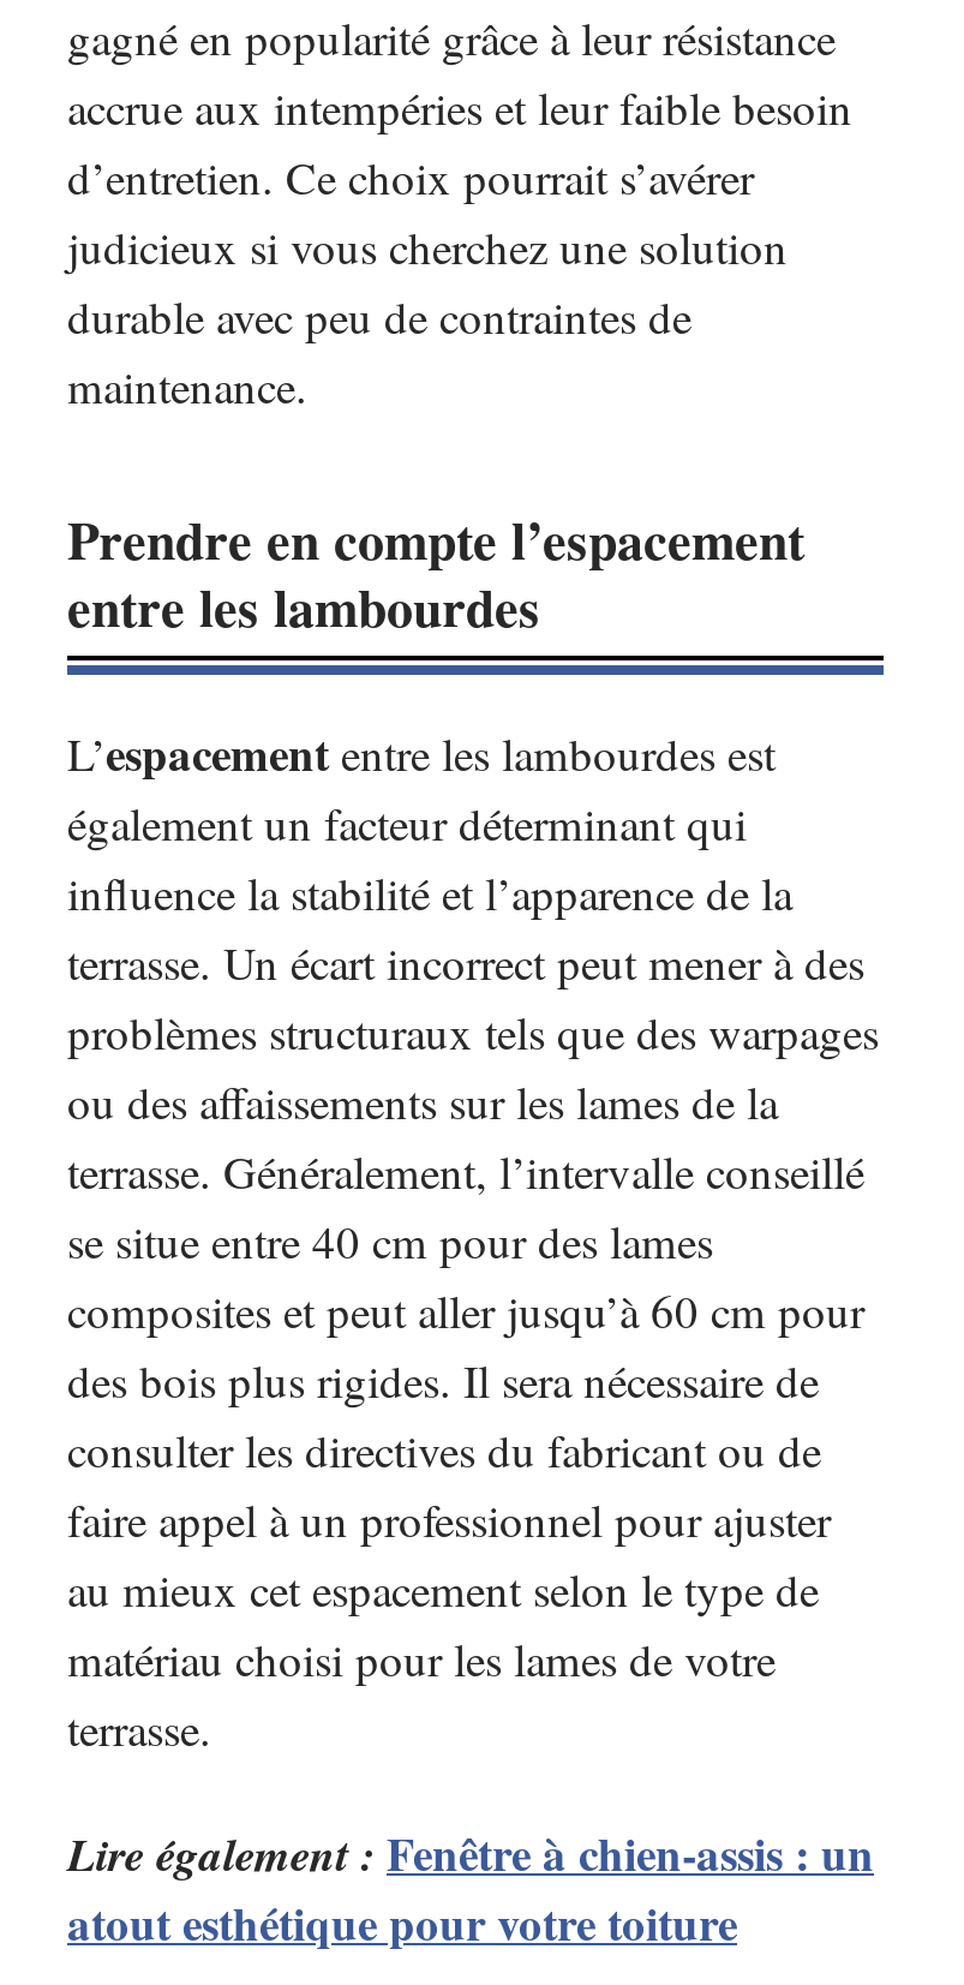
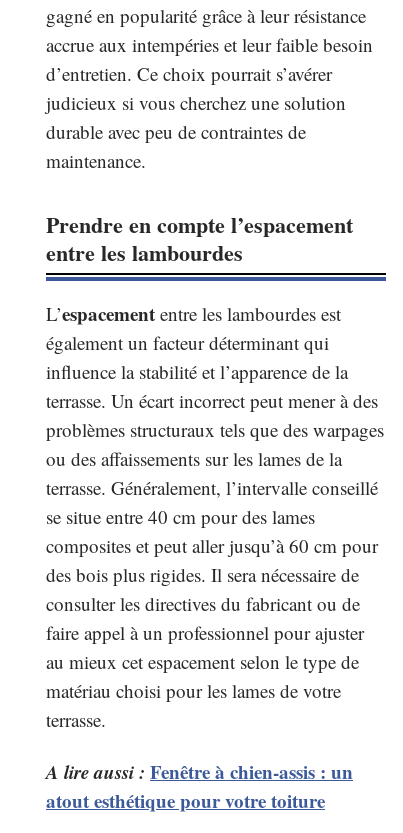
[67,1820,874,1884] Lire également : Fenêtre à chien-assis : un -> [46,758,353,785] A lire aussi : Fenêtre à chien-assis : un

